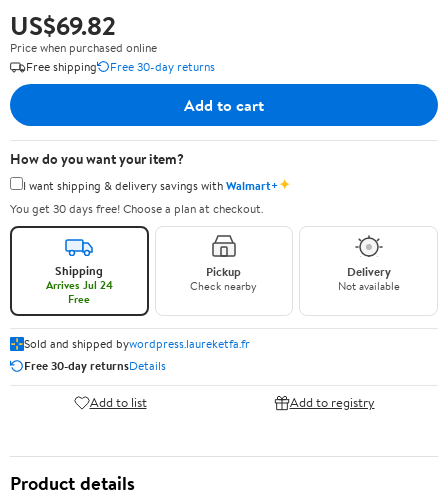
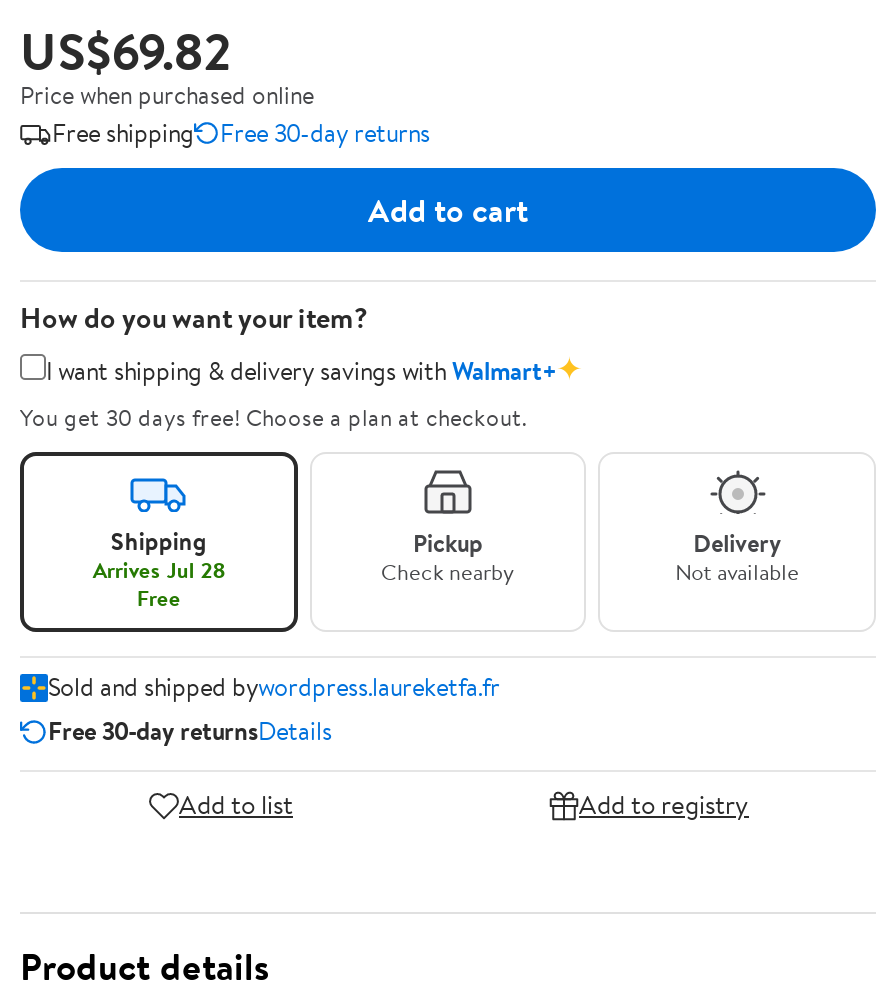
[46,277,113,293] Arrives Jul 24 -> [93,554,225,586] Arrives Jul 28

